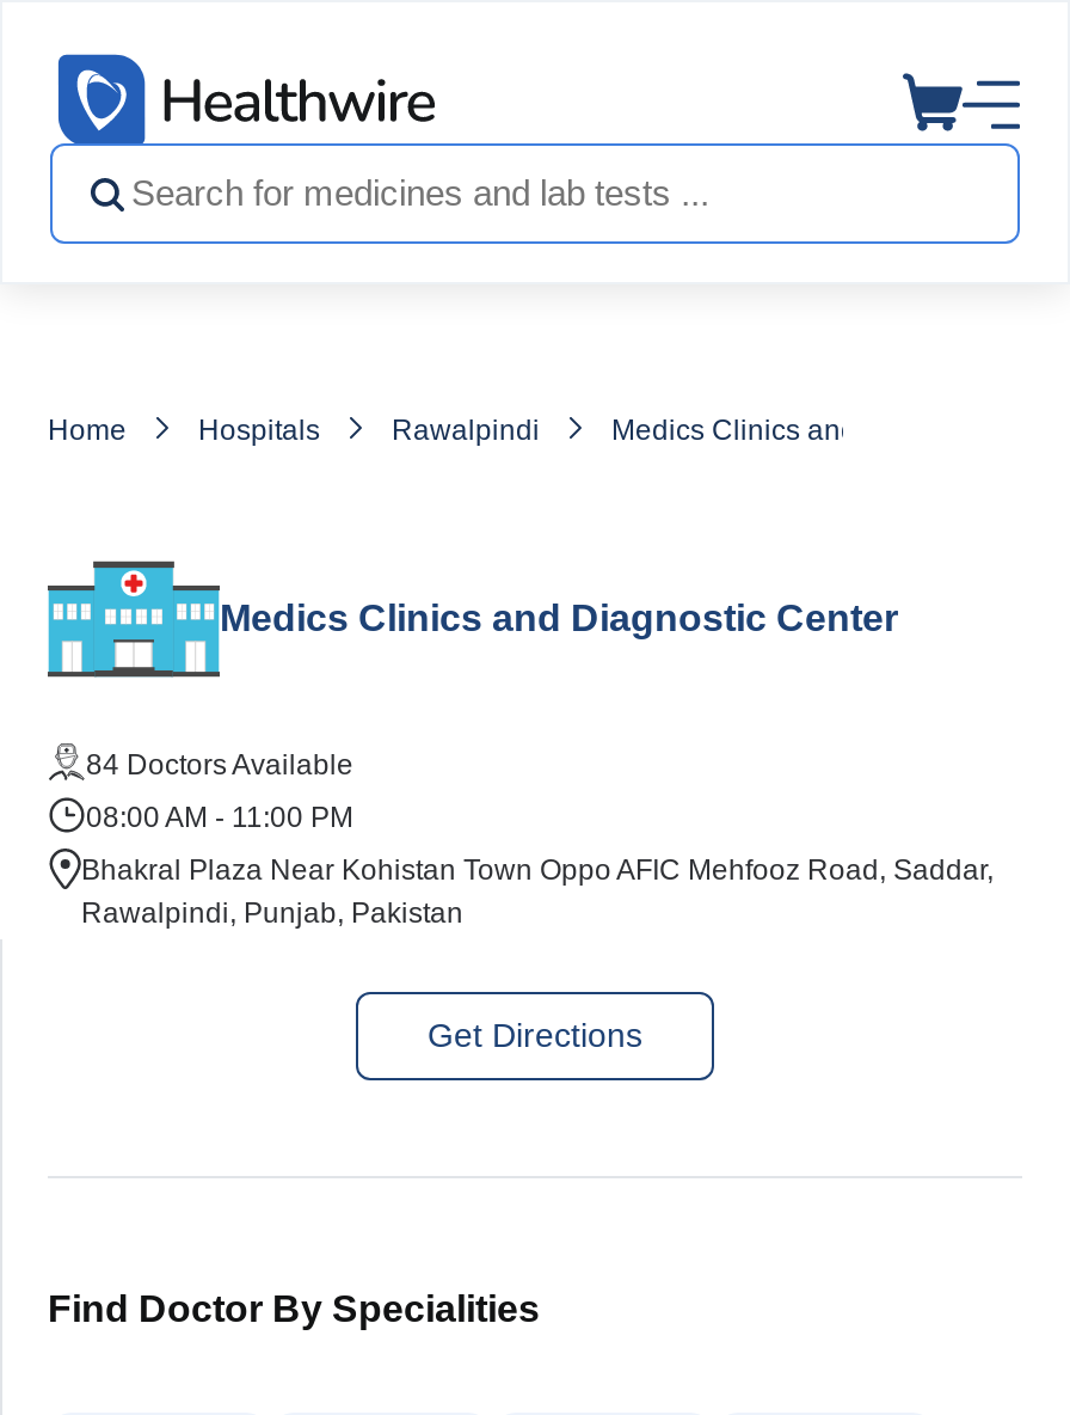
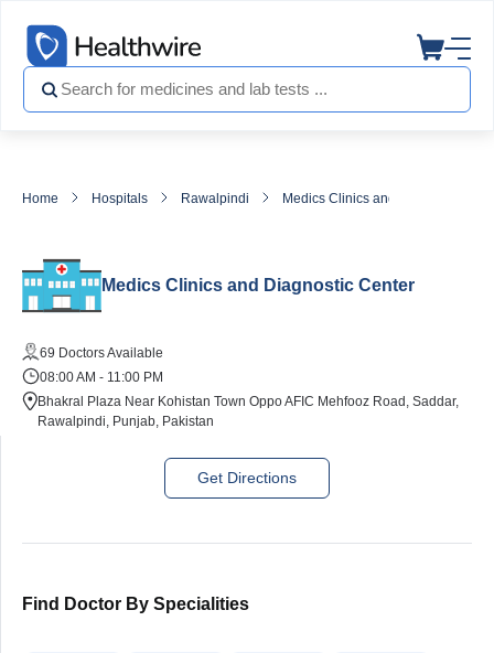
[86,748,353,782] 84 Doctors Available -> [40,345,163,361] 69 Doctors Available

